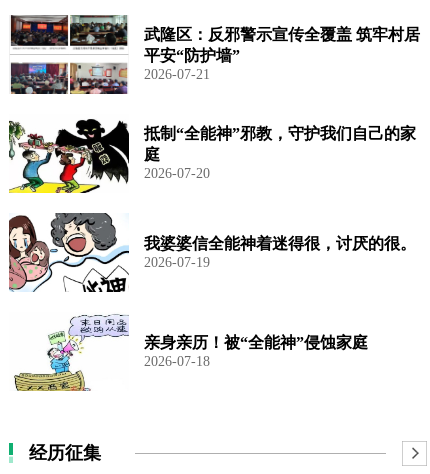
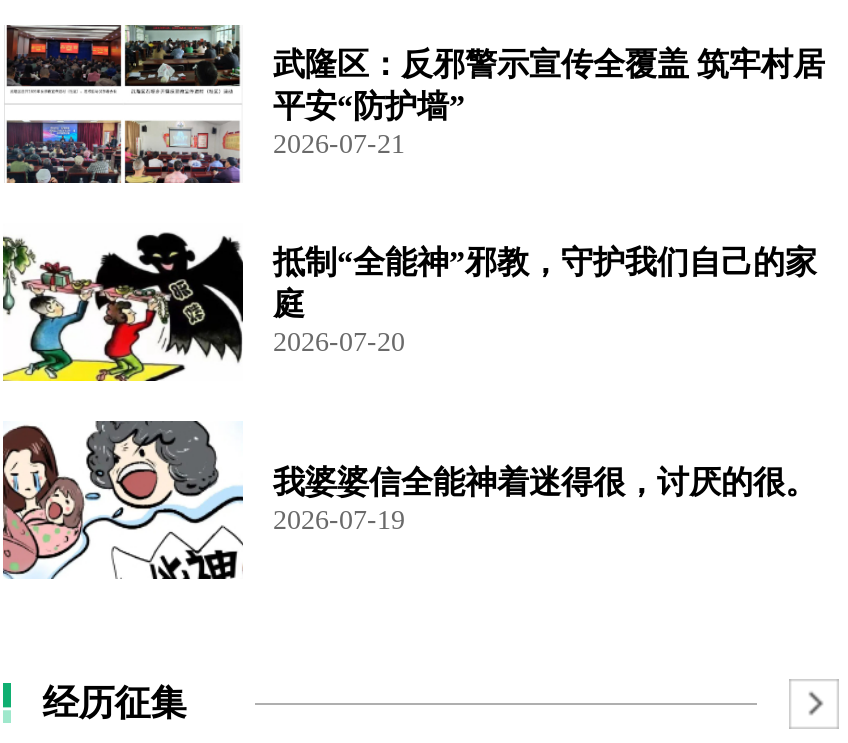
[9,314,368,392] [image] | 亲身亲历！被“全能神”侵蚀家庭 | 2026-07-18 -> none

